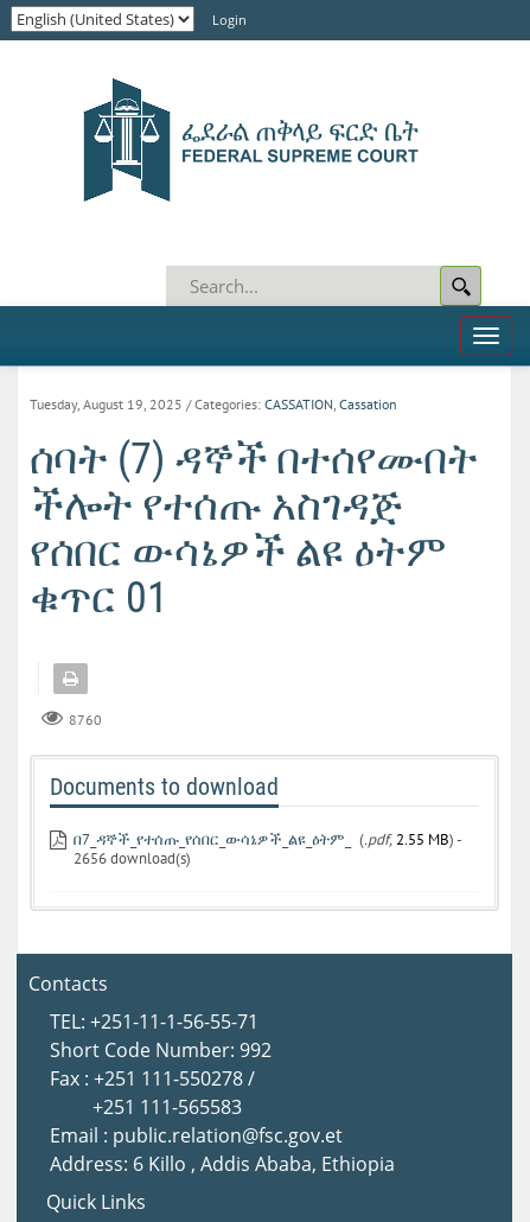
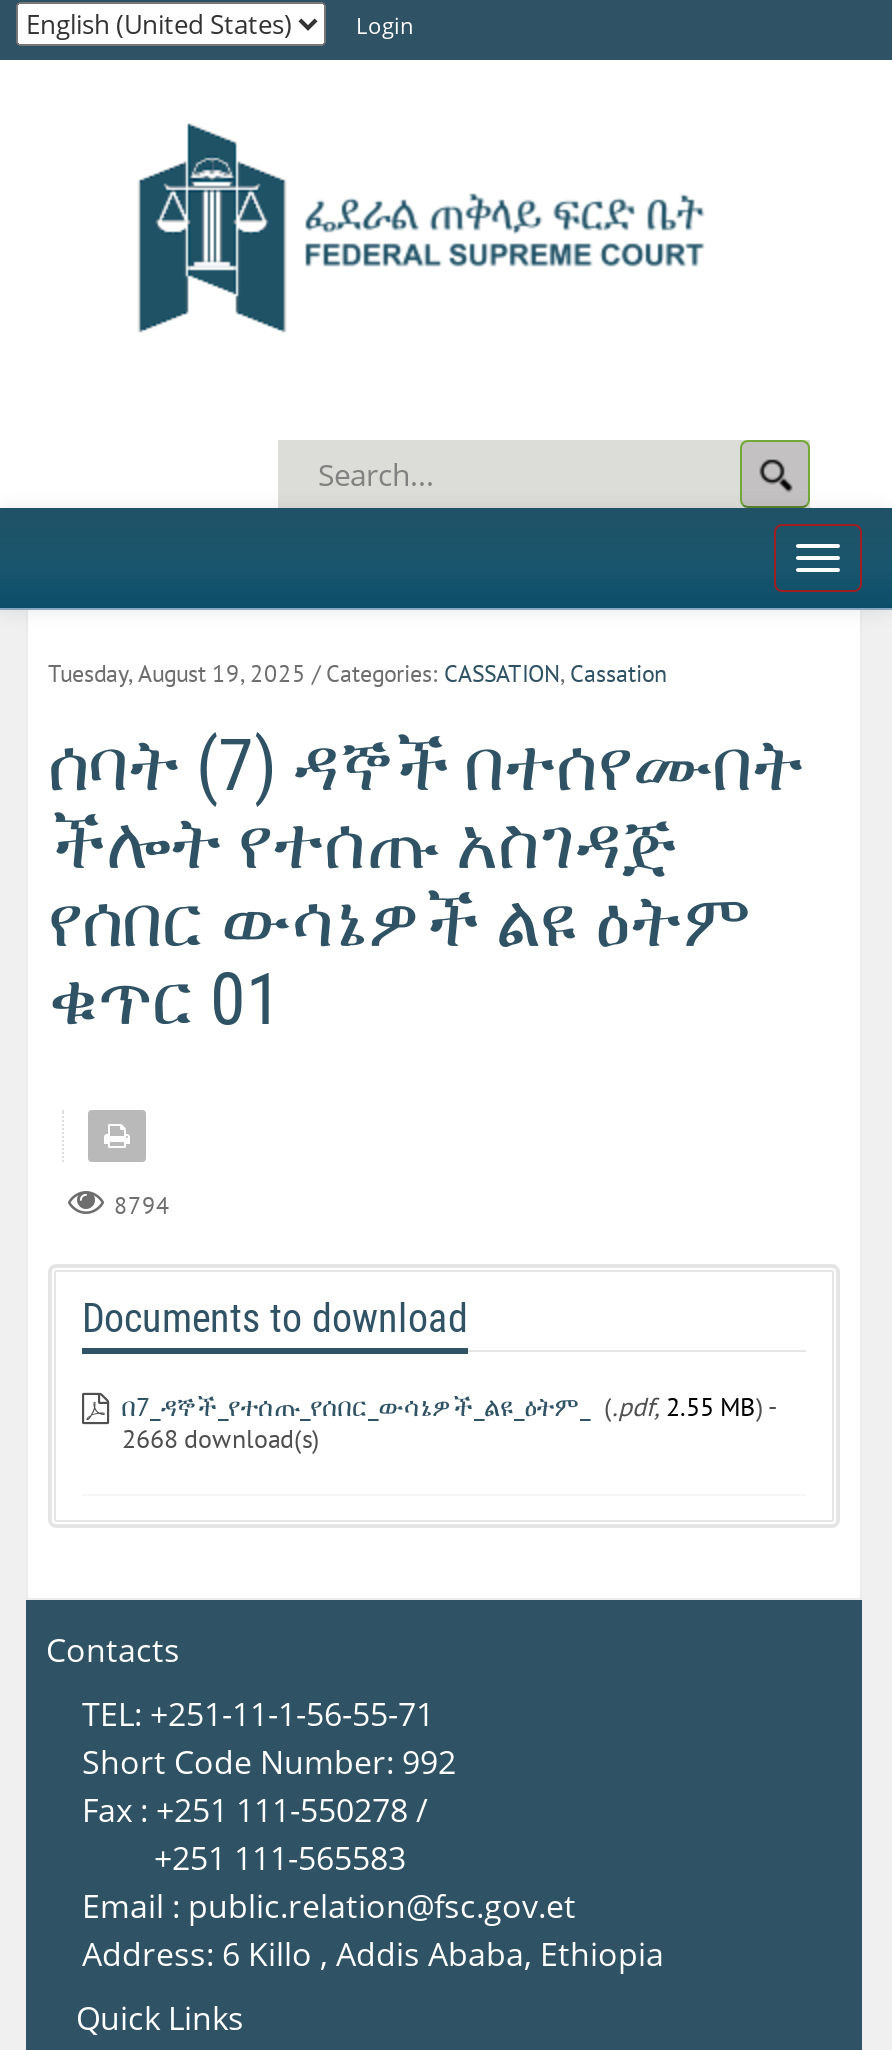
[69,711,102,728] 8760 -> [114,1190,170,1220] 8794
[74,848,191,868] 2656 download(s) -> [122,1422,320,1456] 2668 download(s)

